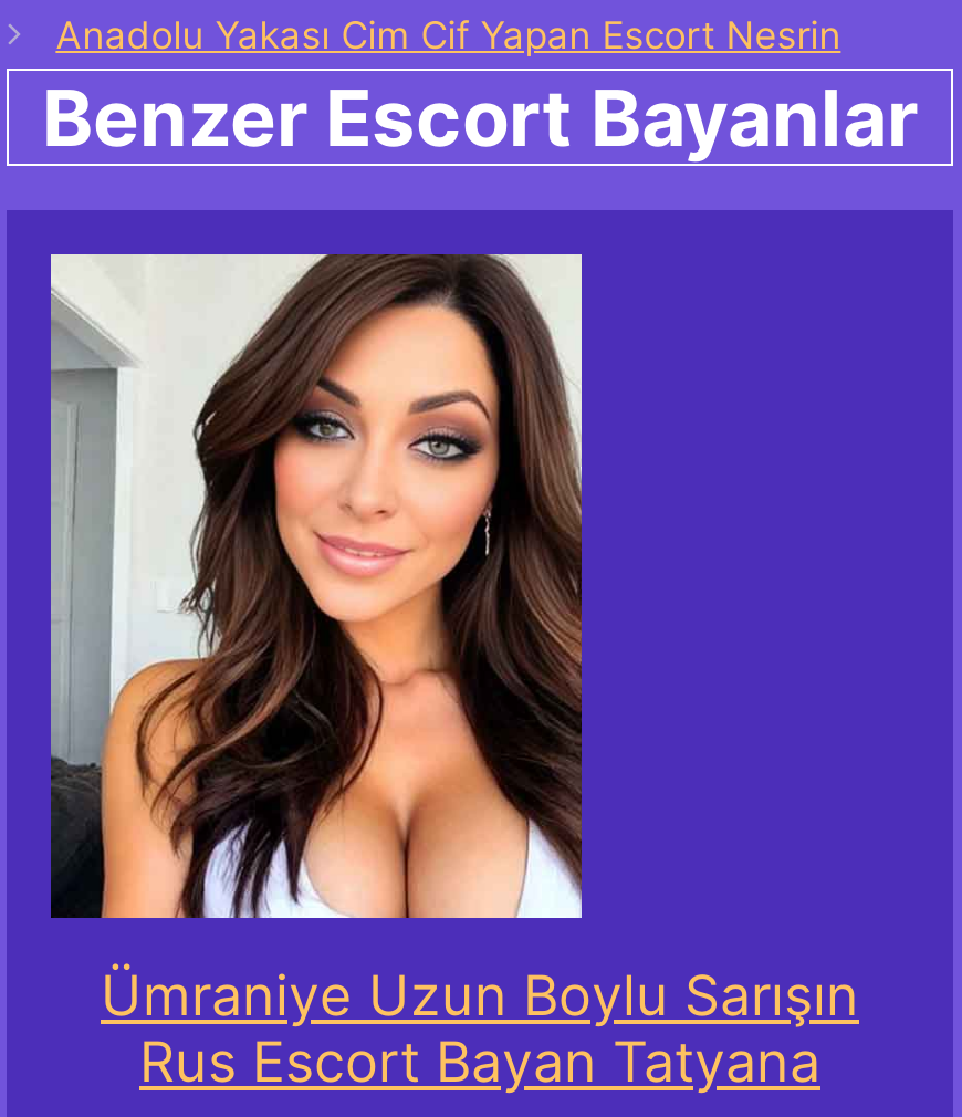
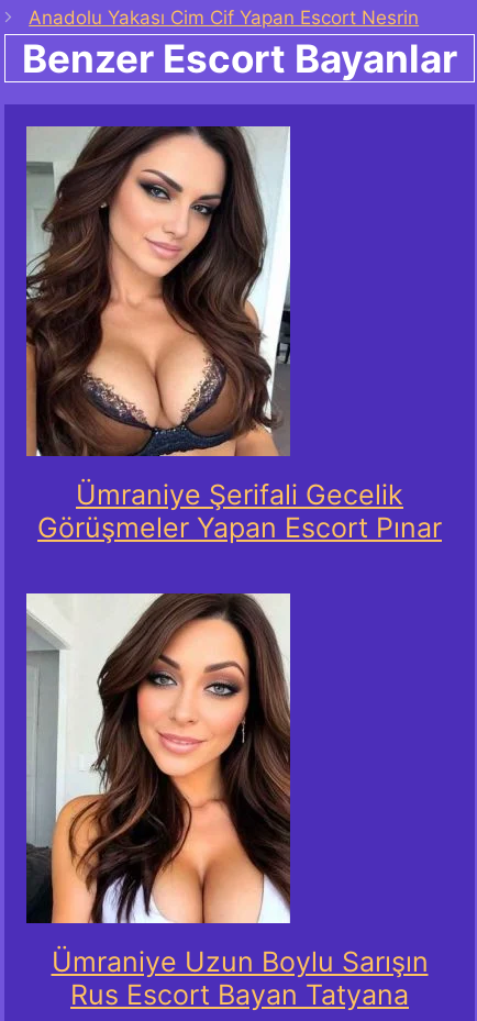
none -> [25,125,442,544] [image] | Ümraniye Şerifali Gecelik | Görüşmeler Yapan Escort Pınar

